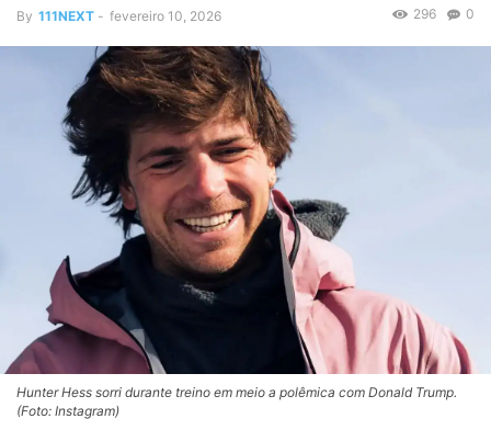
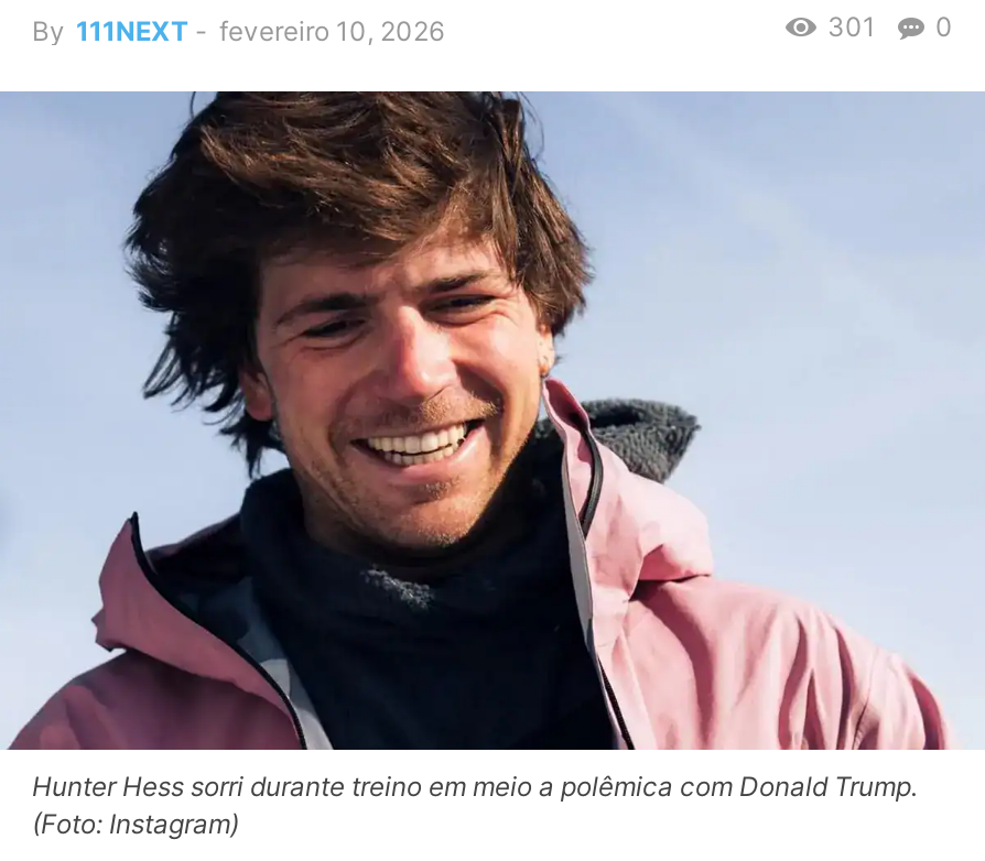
[413,5,475,22] 296 0 -> [827,10,953,43] 301 0

